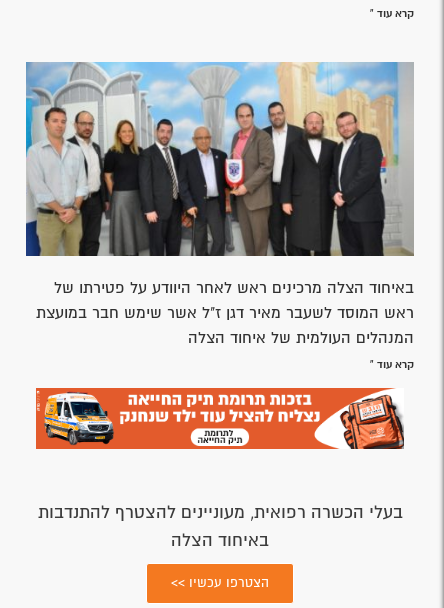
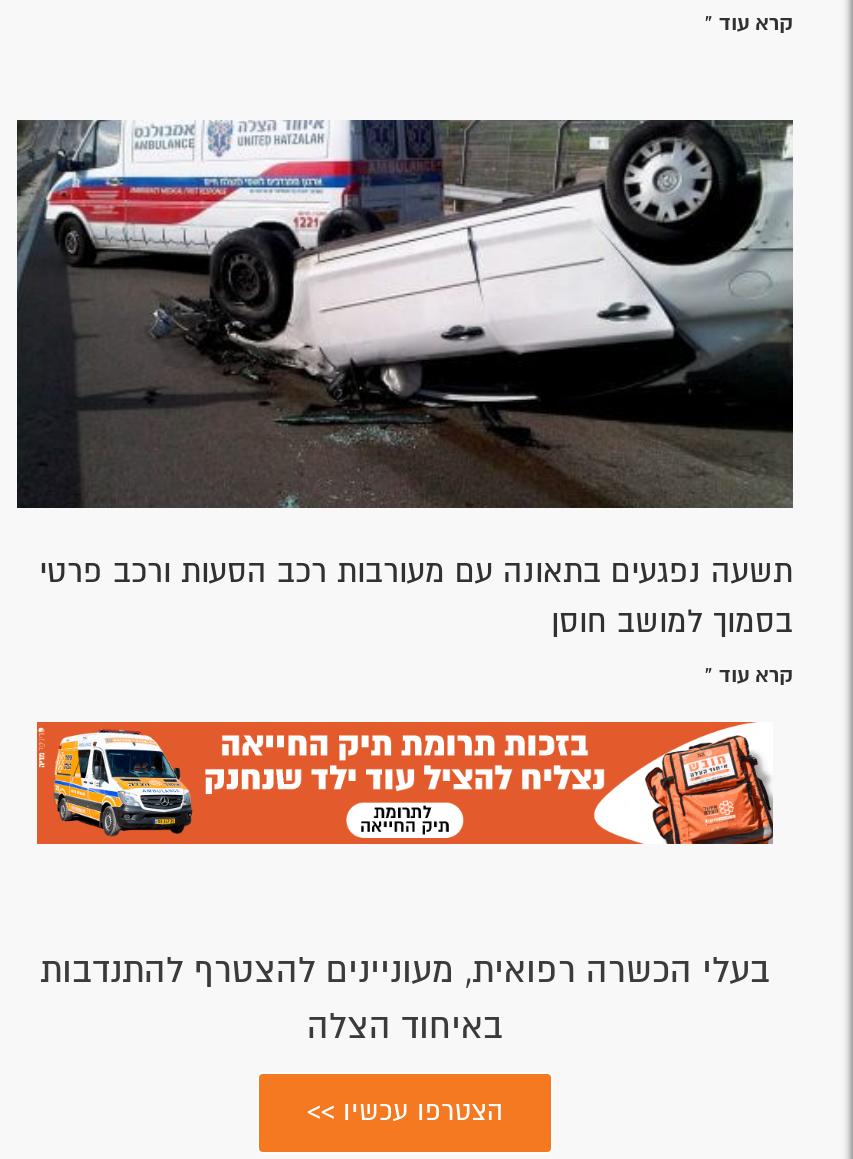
[25,61,414,348] [image] | באיחוד הצלה מרכינים ראש לאחר היוודע על פטירתו של | ראש המוסד לשעבר מאיר דגן ז"ל אשר שימש חבר במועצת | המנהלים העולמית של איחוד הצלה -> [15,118,793,642] [image] | תשעה נפגעים בתאונה עם מעורבות רכב הסעות ורכב פרטי | בסמוך למושב חוסן

